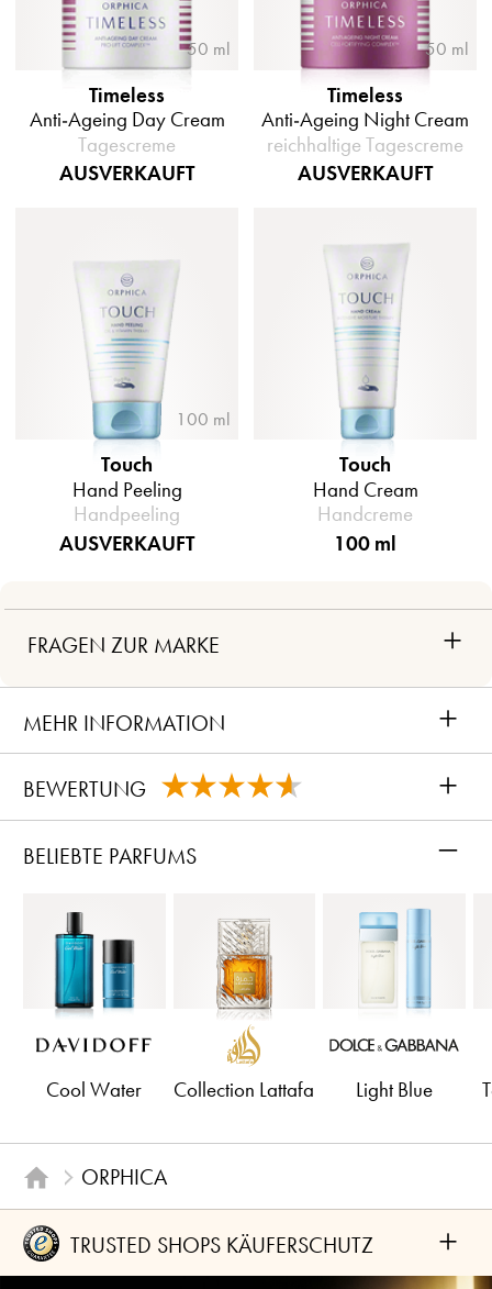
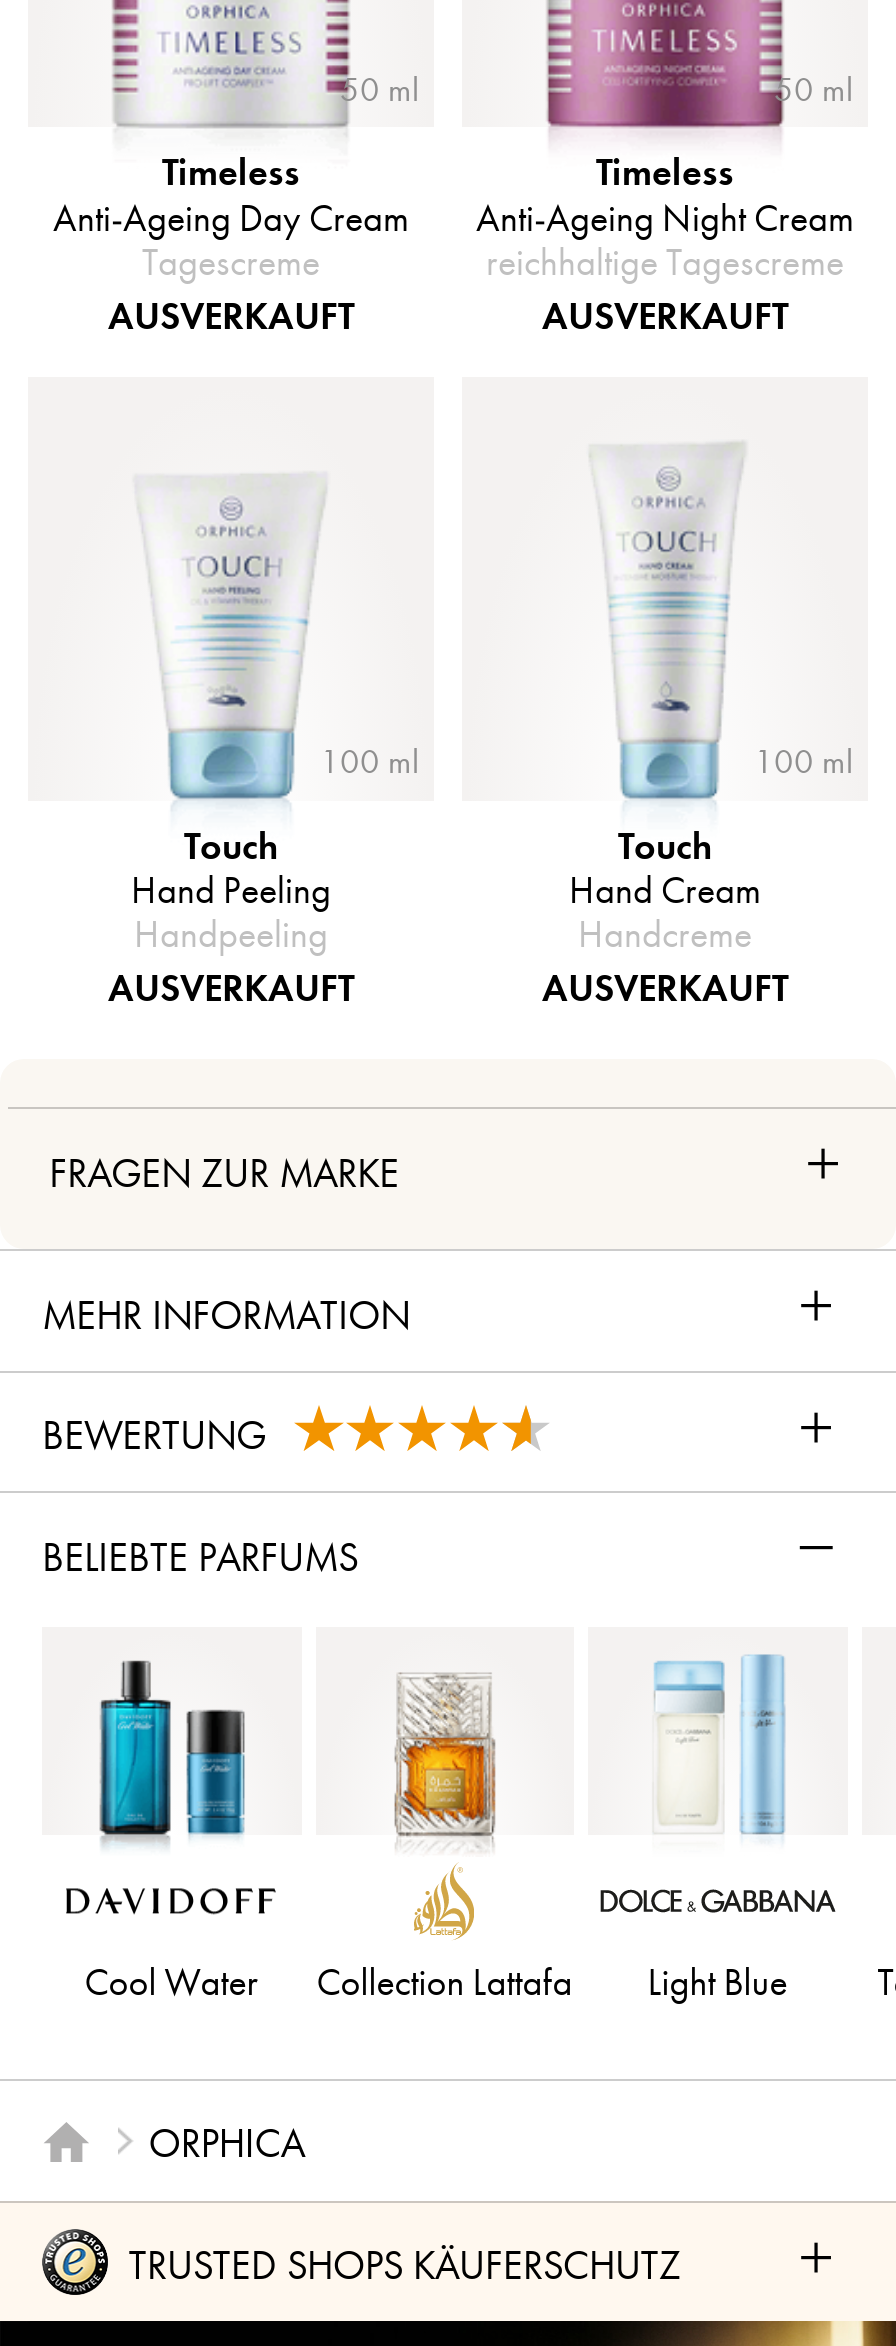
none -> [754,742,854,784] 100 ml
[334,531,396,556] 100 ml -> [542,966,788,1012] AUSVERKAUFT

